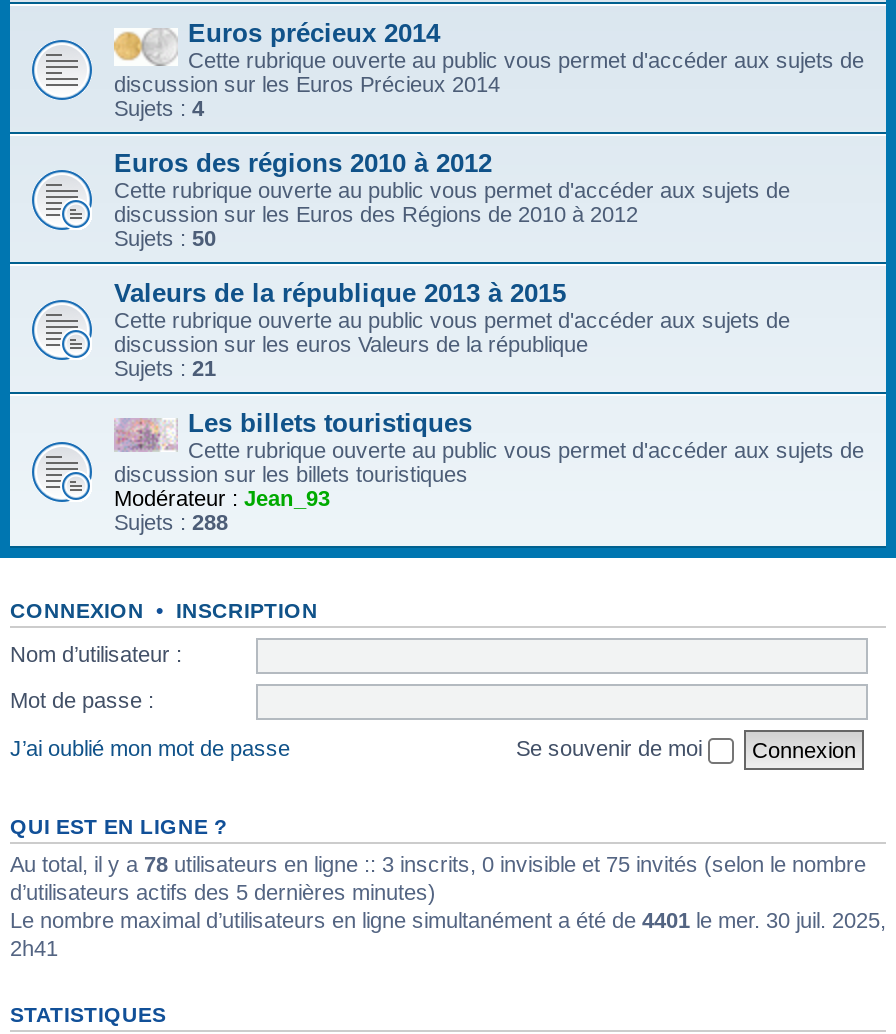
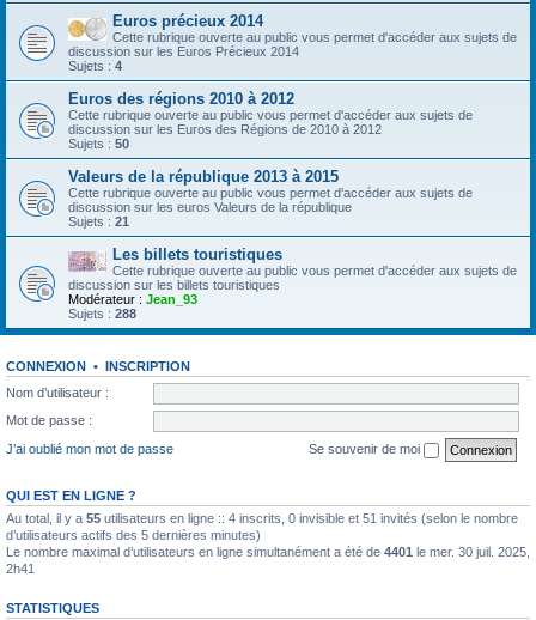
[10,851,866,875] Au total, il y a 78 utilisateurs en ligne :: 3 inscrits, 0 invisible et 75 invités (selon le nombre -> [6,510,518,525] Au total, il y a 55 utilisateurs en ligne :: 4 inscrits, 0 invisible et 51 invités (selon le nombre

